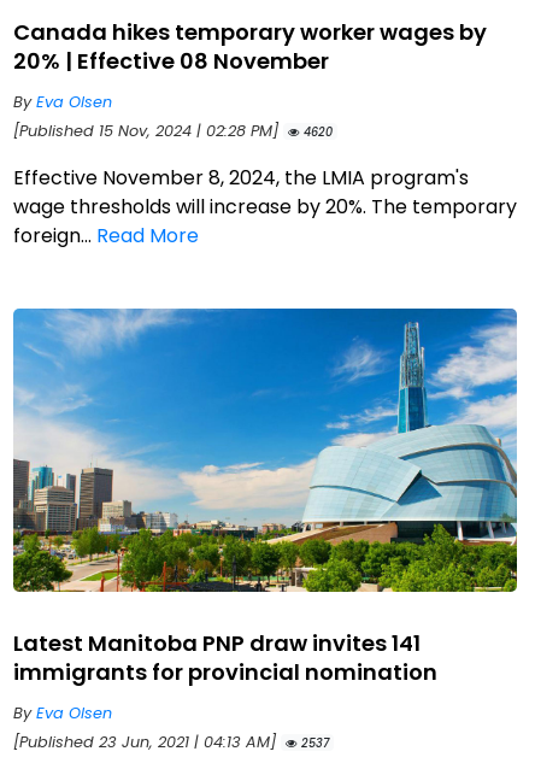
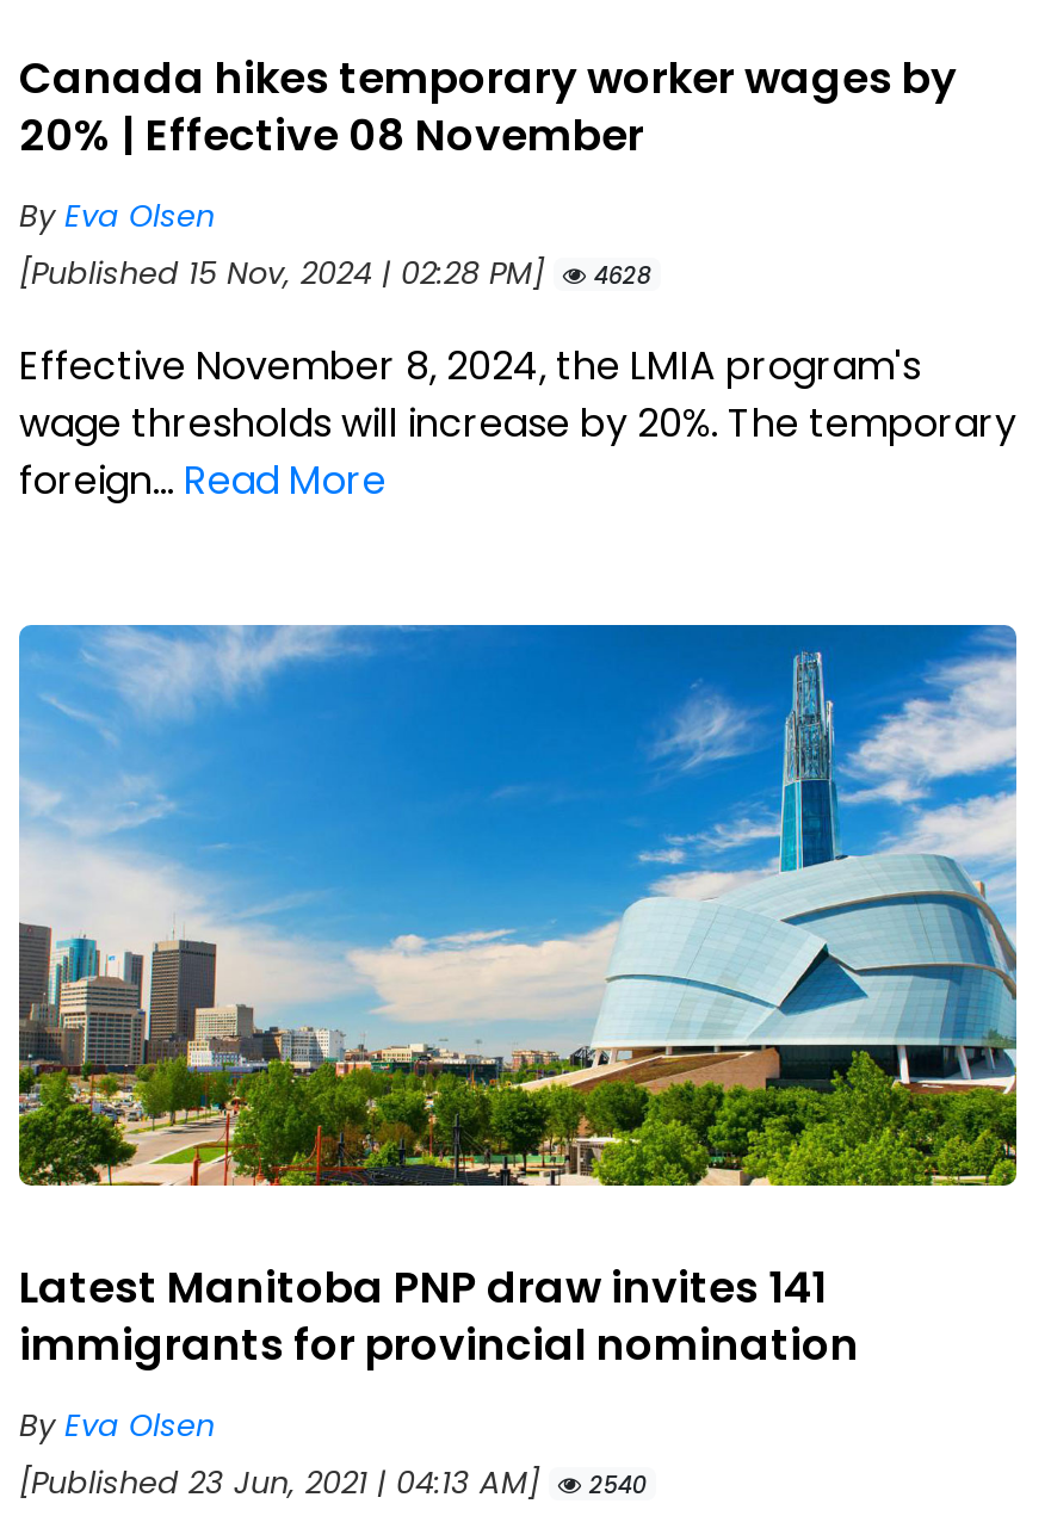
[300,124,332,139] 4620 -> [586,259,651,290] 4628
[297,735,329,751] 2537 -> [582,1469,646,1500] 2540

